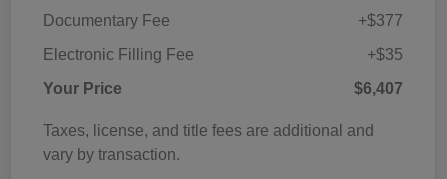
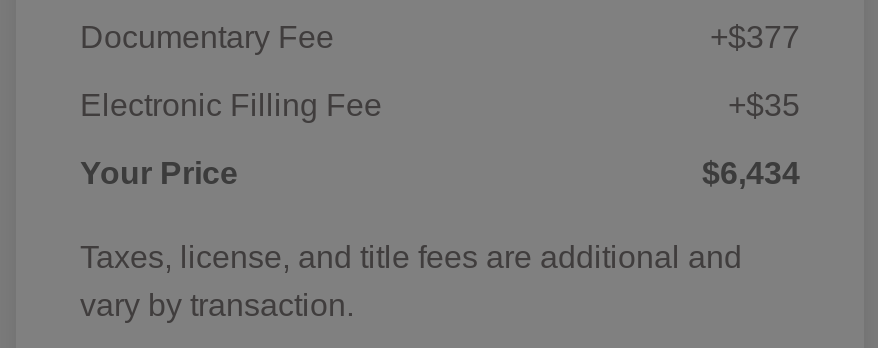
[354,80,403,97] $6,407 -> [702,156,800,190] $6,434

